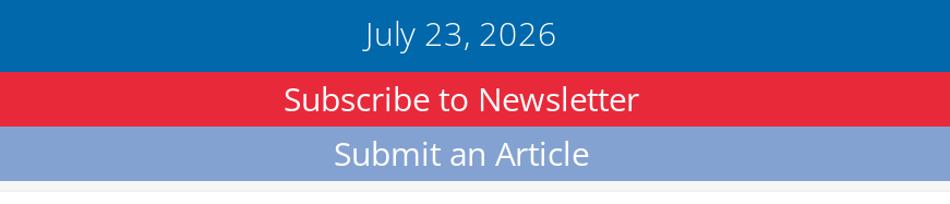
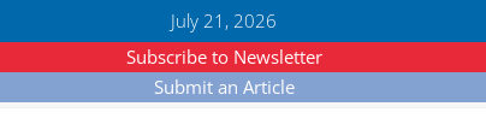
[365,11,557,55] July 23, 2026 -> [171,8,277,32] July 21, 2026

